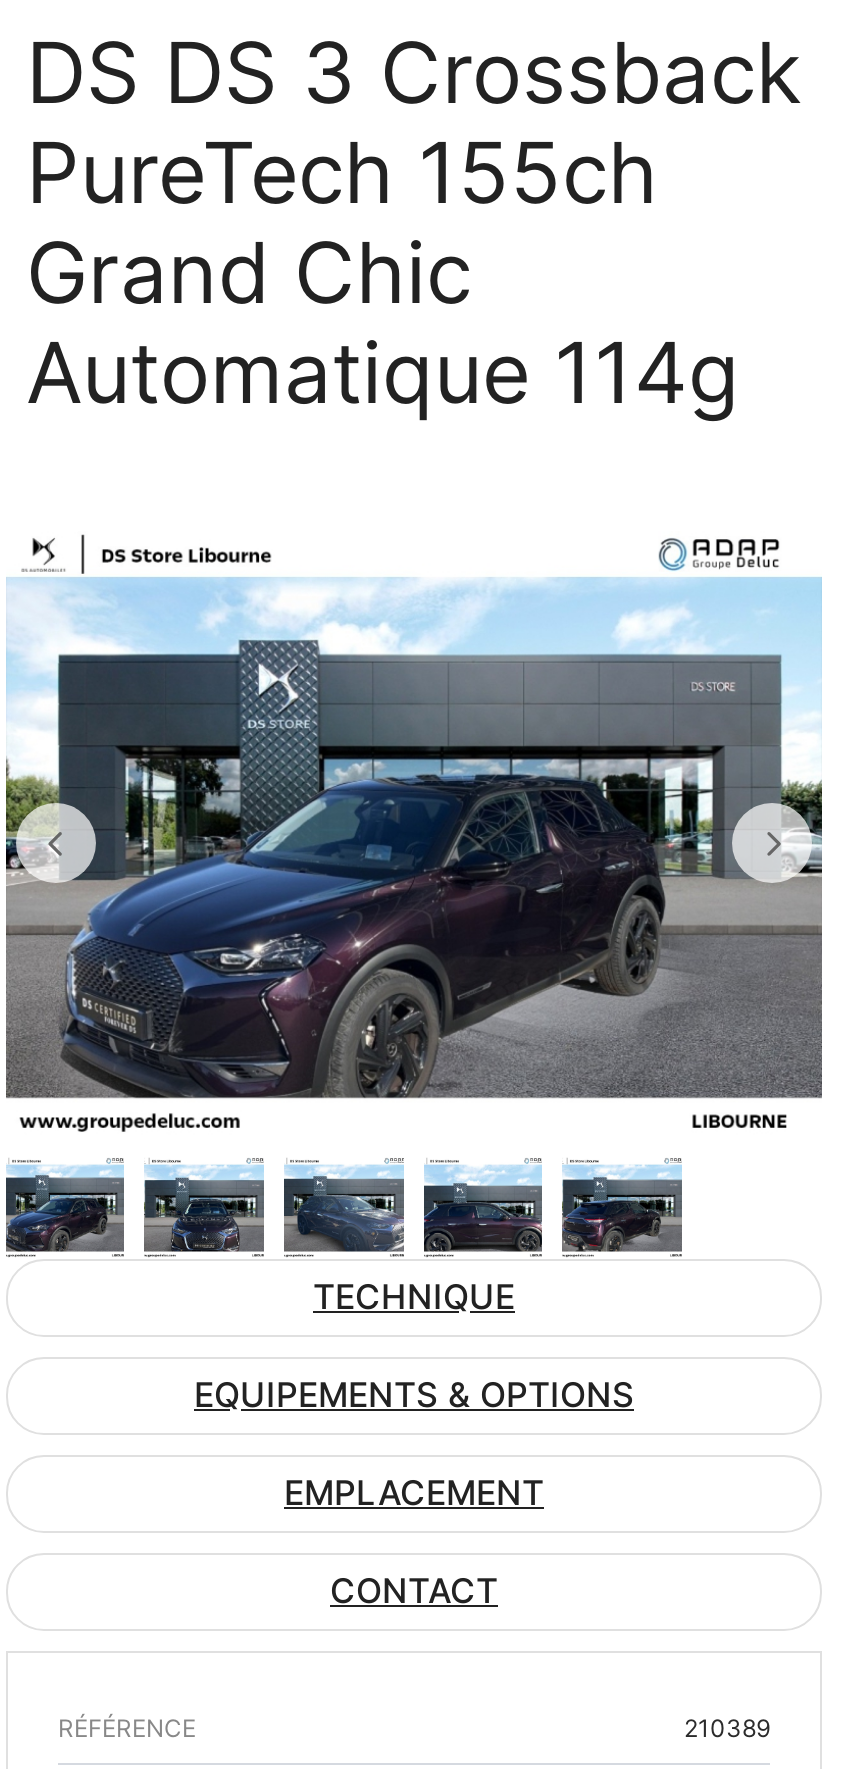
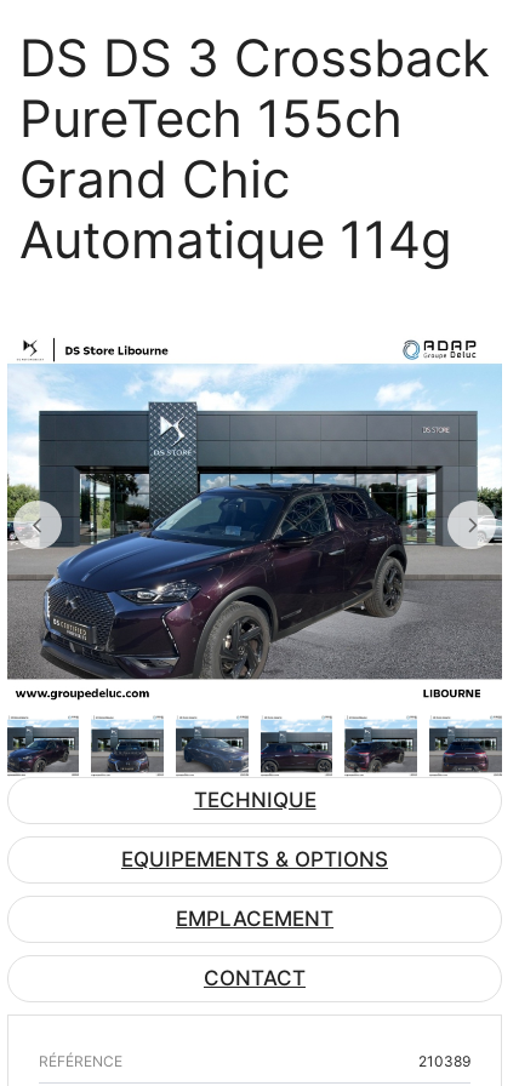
none -> [428,715,503,776] [image]

